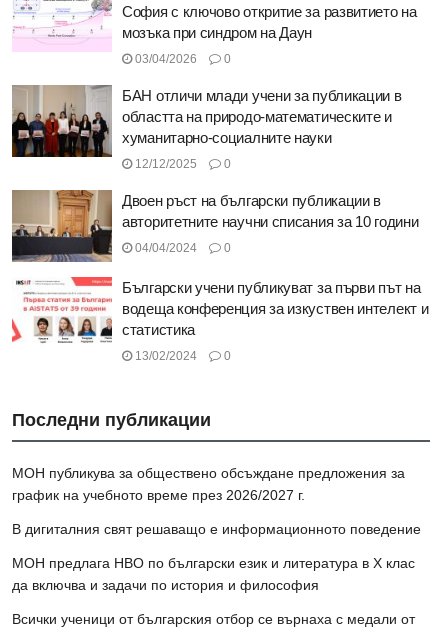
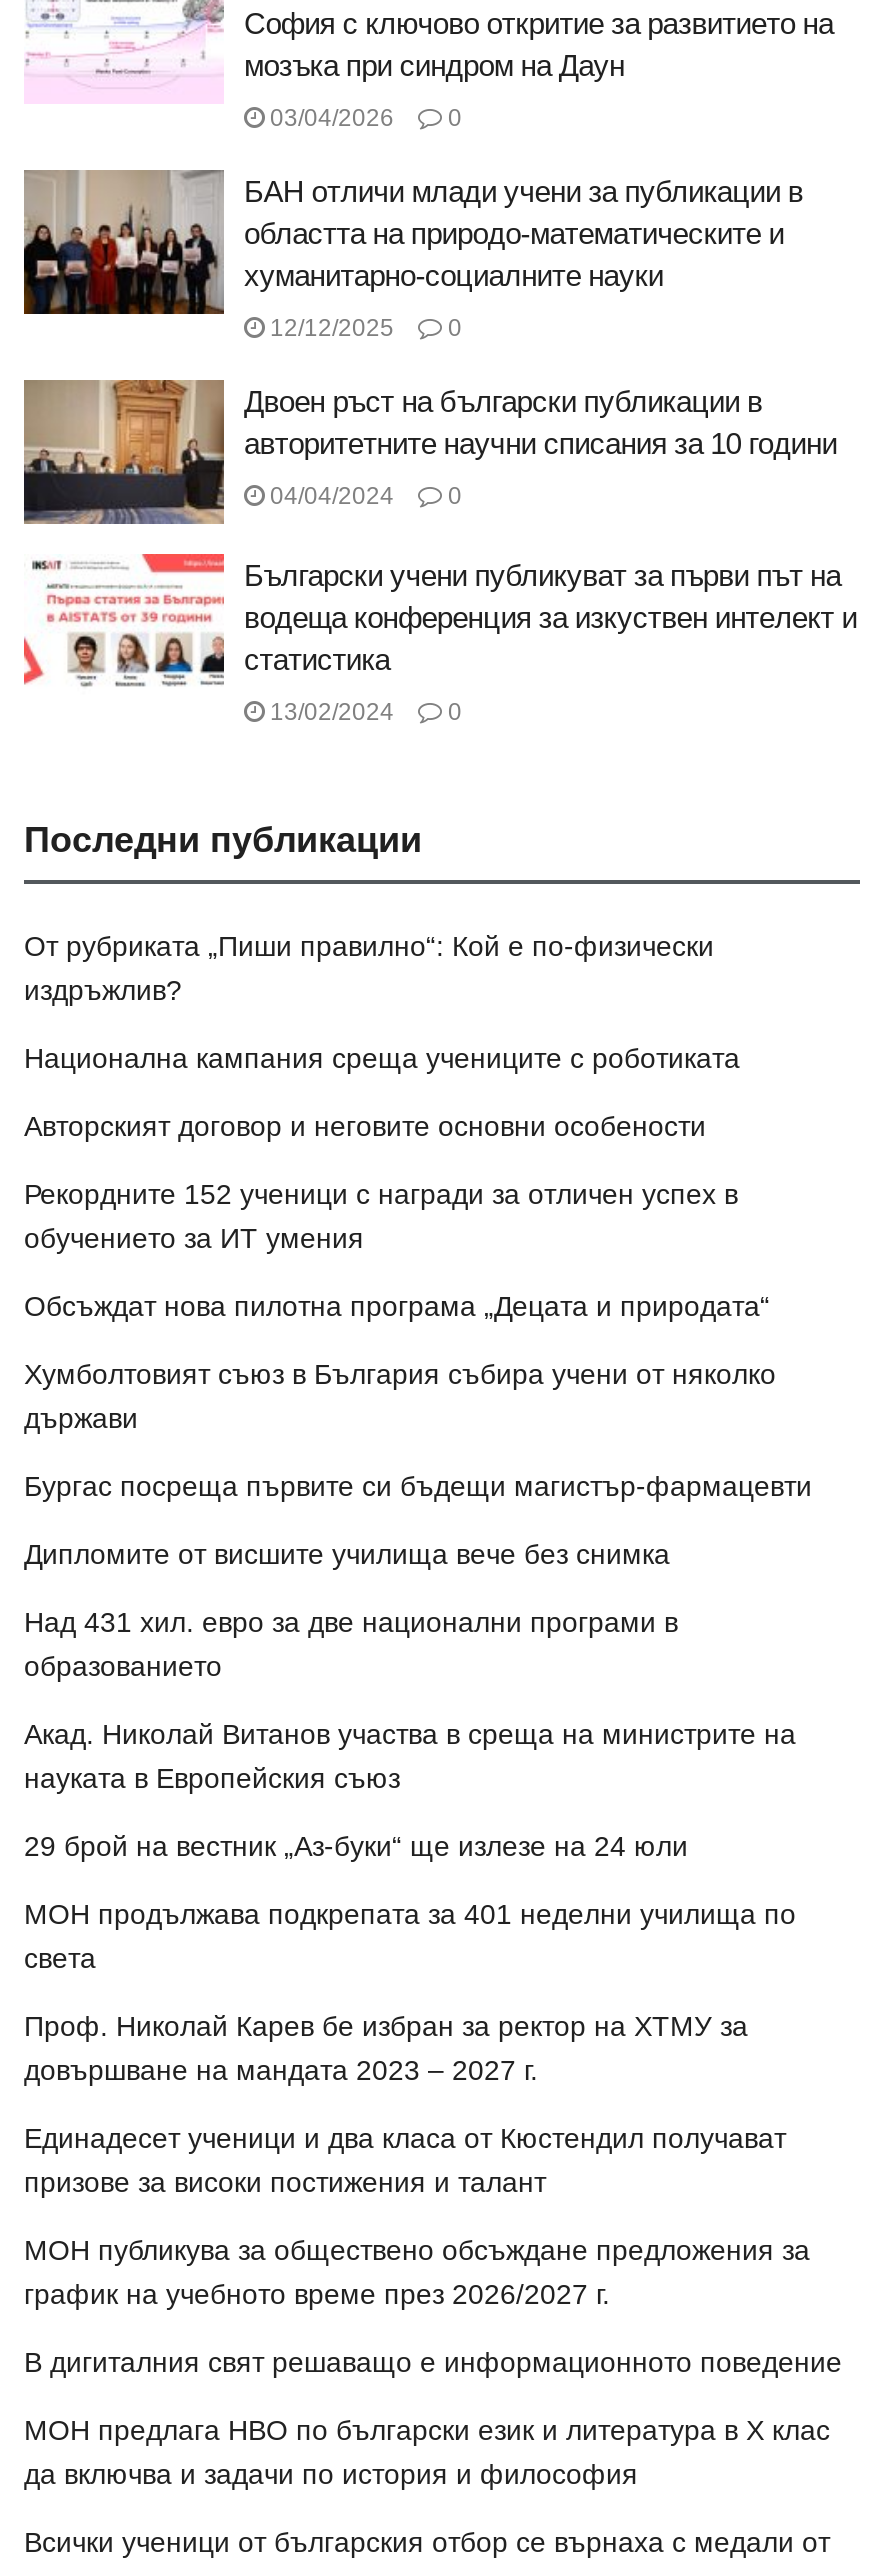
none -> [24,929,812,2197] От рубриката „Пиши правилно“: Кой е по-физически | издръжлив? | Национална кампания среща учениците с роботиката | Авторският договор и неговите основни особености | Рекордните 152 ученици с награди за отличен успех в | обучението за ИТ умения | Обсъждат нова пилотна програма „Децата и природата“ | Хумболтовият съюз в България събира учени от няколко | държави | Бургас посреща първите си бъдещи магистър-фармацевти | Дипломите от висшите училища вече без снимка | Над 431 хил. евро за две национални програми в | образованието | Акад. Николай Витанов участва в среща на министрите на | науката в Европейския съюз | 29 брой на вестник „Аз-буки“ ще излезе на 24 юли | МОН продължава подкрепата за 401 неделни училища по | света | Проф. Николай Карев бе избран за ректор на ХТМУ за | довършване на мандата 2023 – 2027 г. | Единадесет ученици и два класа от Кюстендил получават | призове за високи постижения и талант

